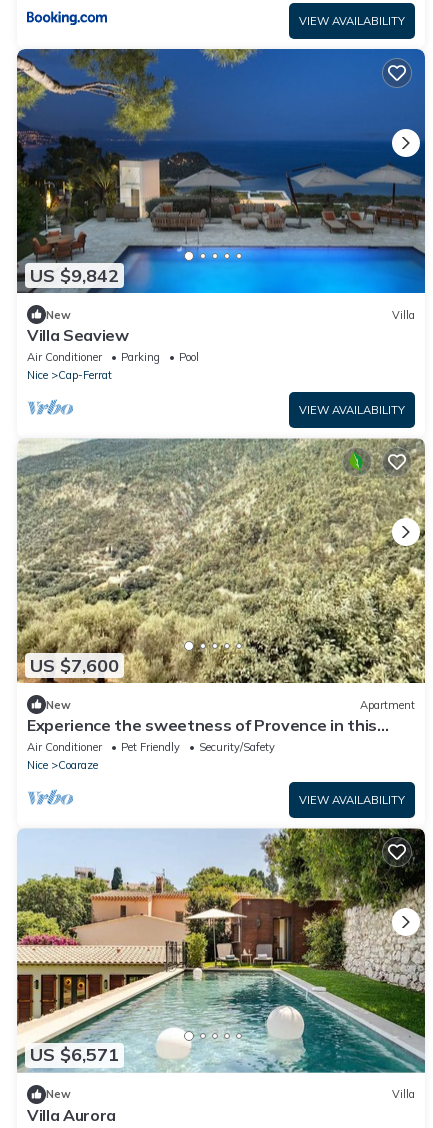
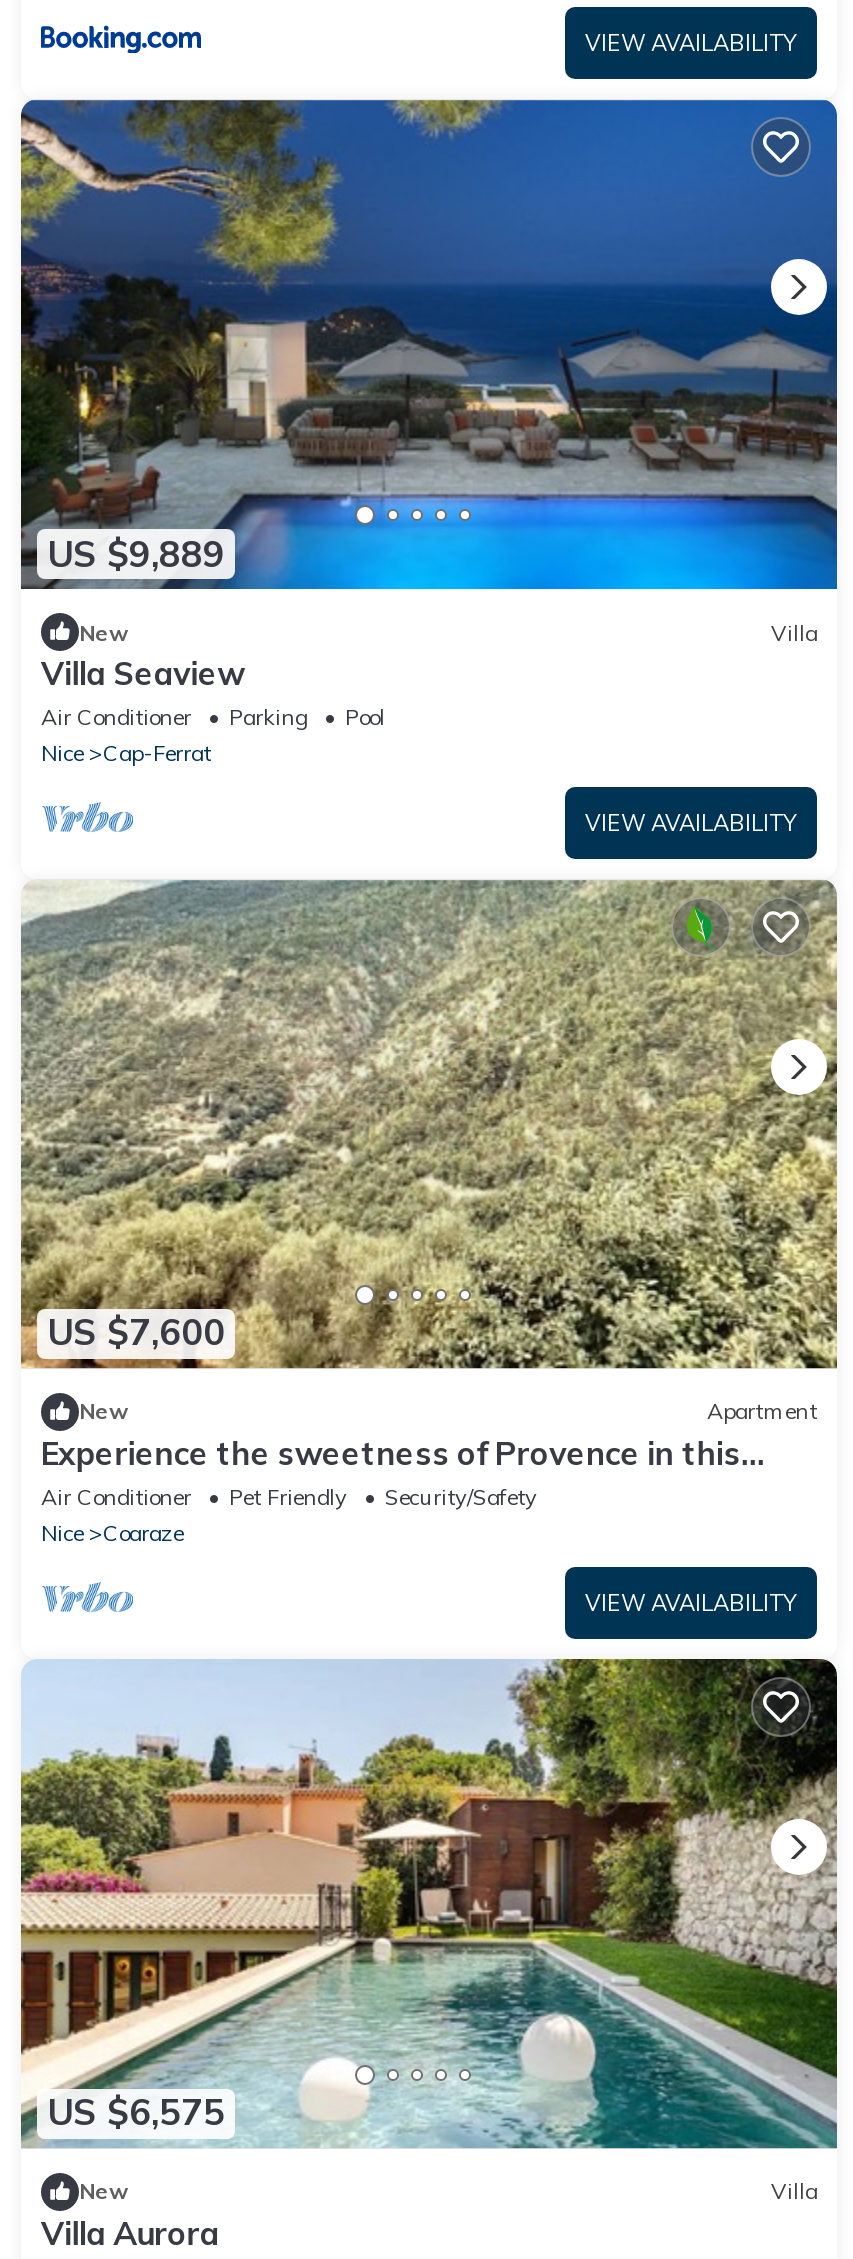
[30,264,119,287] US $9,842 -> [47,531,225,577] US $9,889
[30,1043,119,1066] US $6,571 -> [47,2090,225,2136] US $6,575

